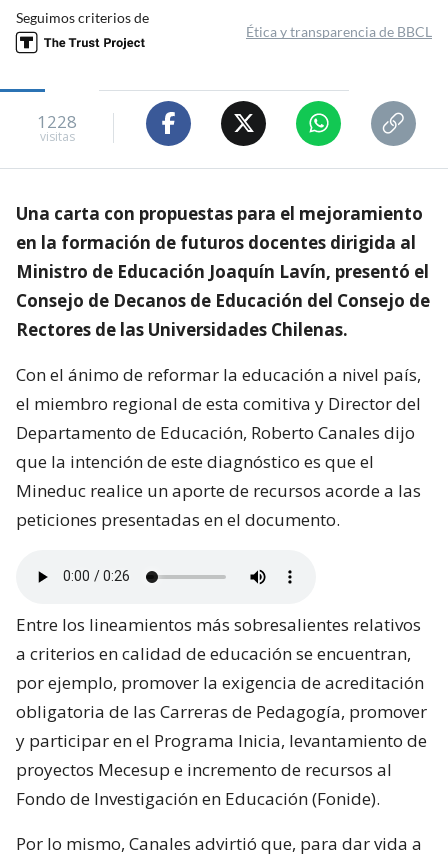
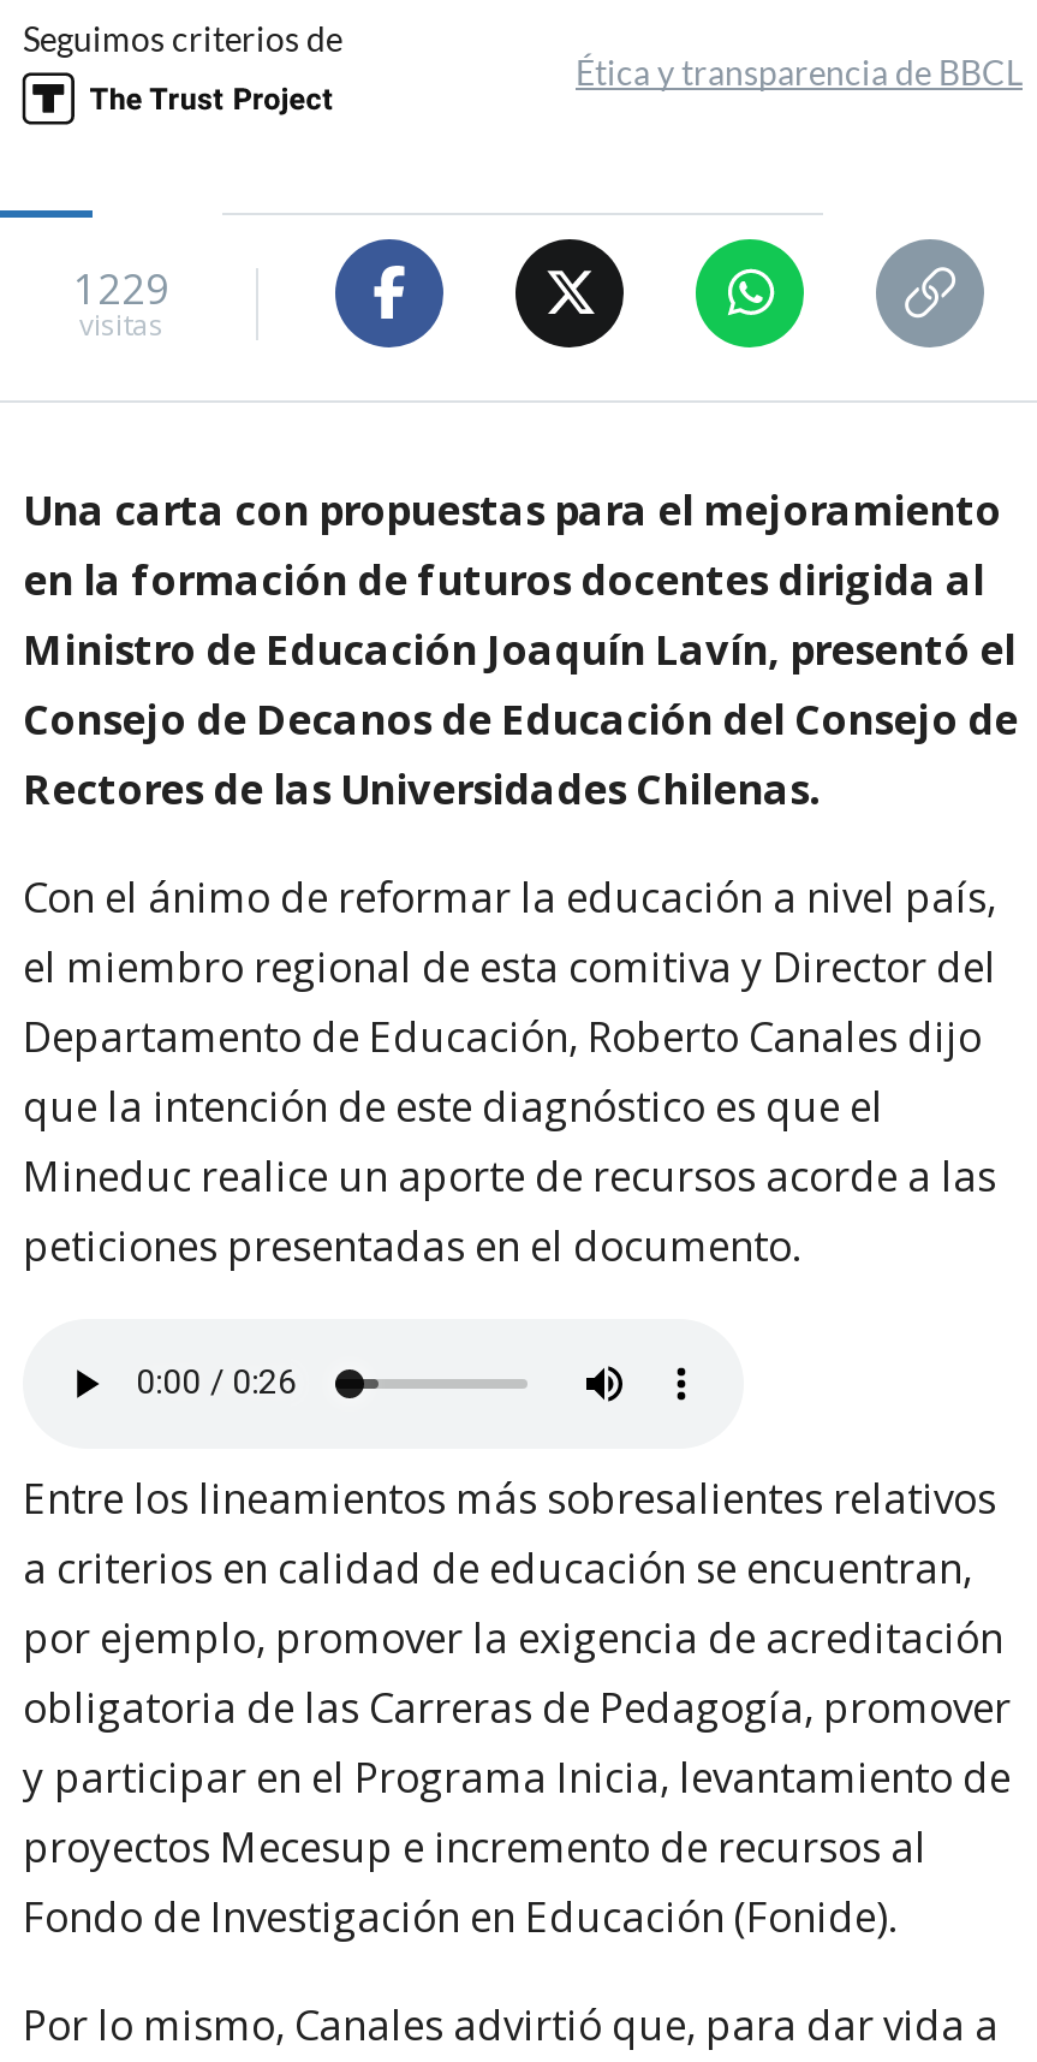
[37,110,77,133] 1228 -> [73,262,169,317] 1229

